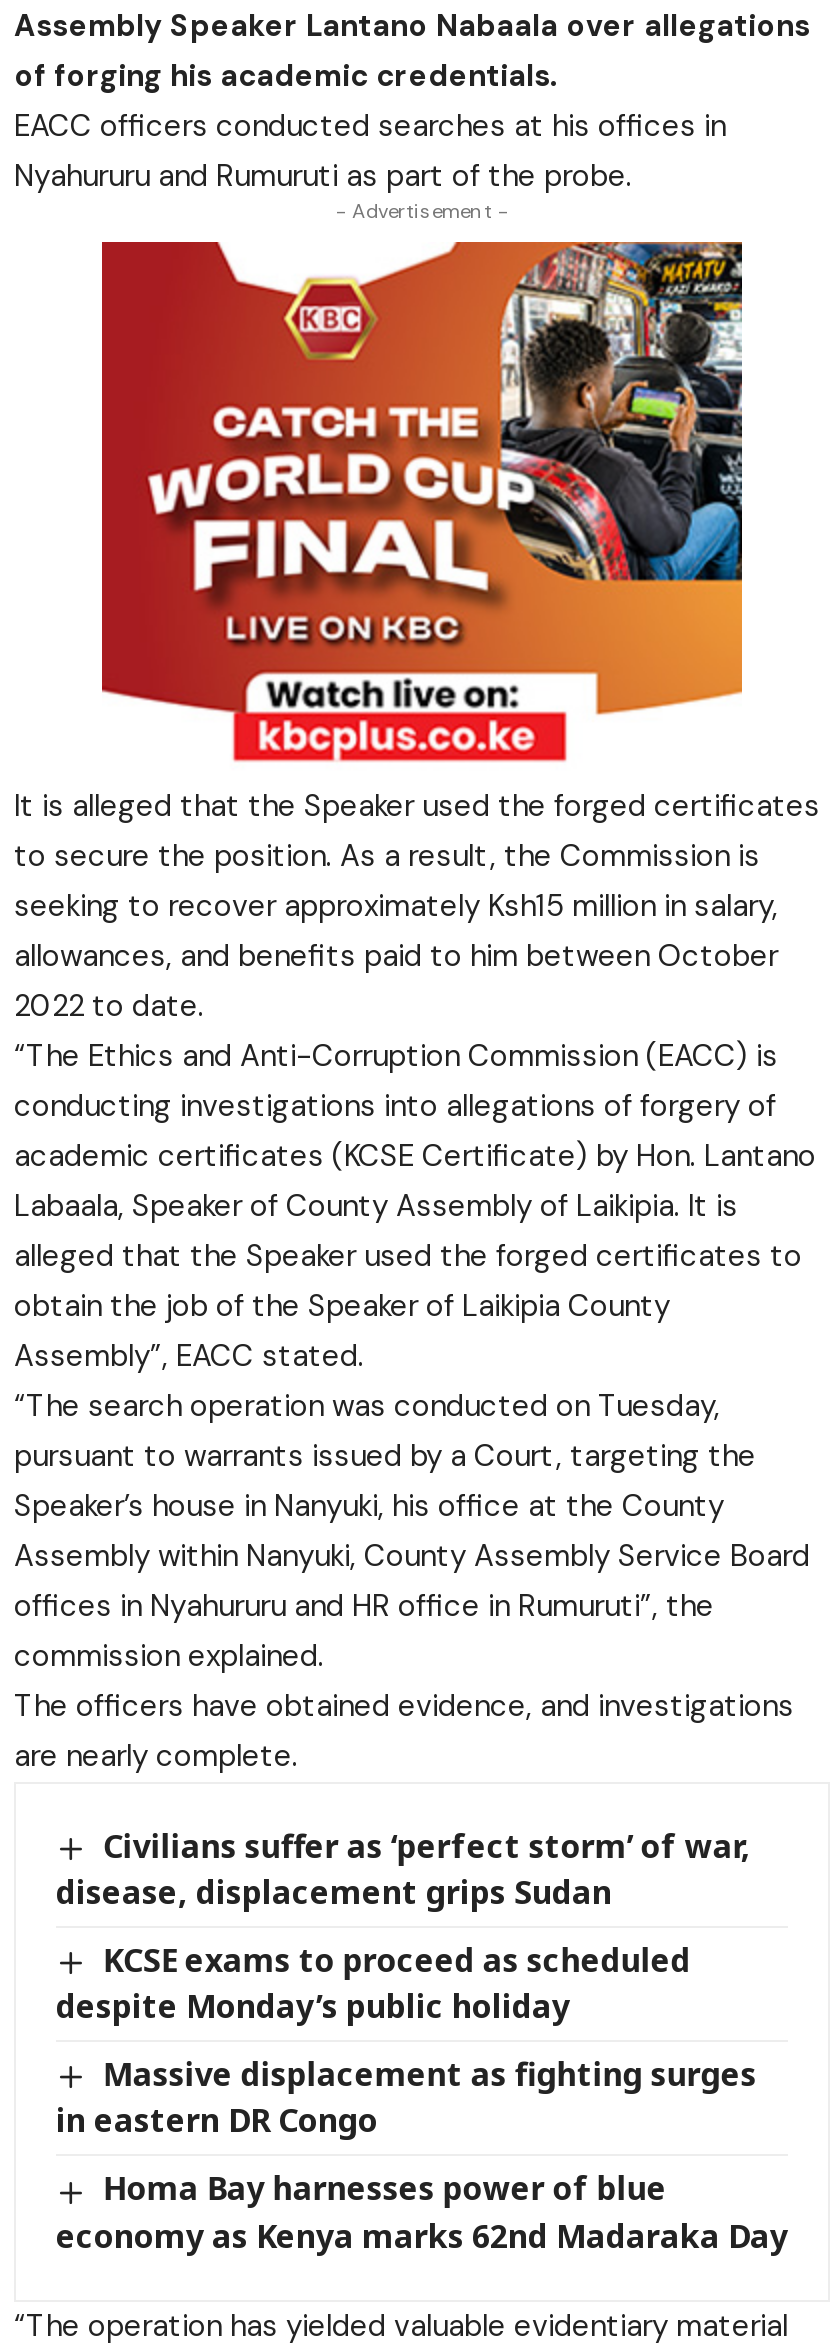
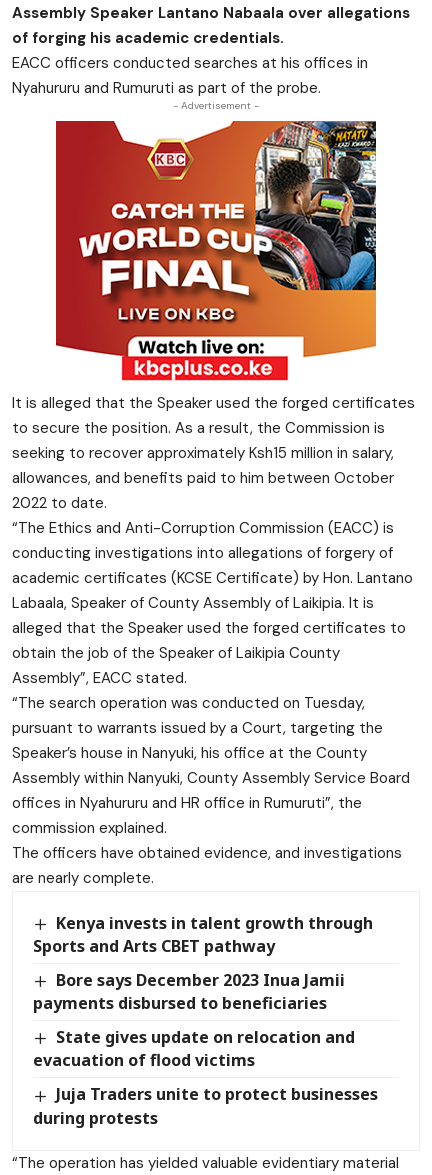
[56,1824,751,1914] Civilians suffer as ‘perfect storm’ of war, | disease, displacement grips Sudan -> [33,912,373,957] Kenya invests in talent growth through | Sports and Arts CBET pathway
[56,1938,691,2028] KCSE exams to proceed as scheduled | despite Monday’s public holiday -> [33,969,345,1014] Bore says December 2023 Inua Jamii | payments disbursed to beneficiaries
[56,2052,757,2143] Massive displacement as fighting surges | in eastern DR Congo -> [33,1026,355,1071] State gives update on relocation and | evacuation of flood victims
[56,2167,788,2257] Homa Bay harnesses power of blue | economy as Kenya marks 62nd Madaraka Day -> [33,1083,378,1128] Juja Traders unite to protect businesses | during protests

